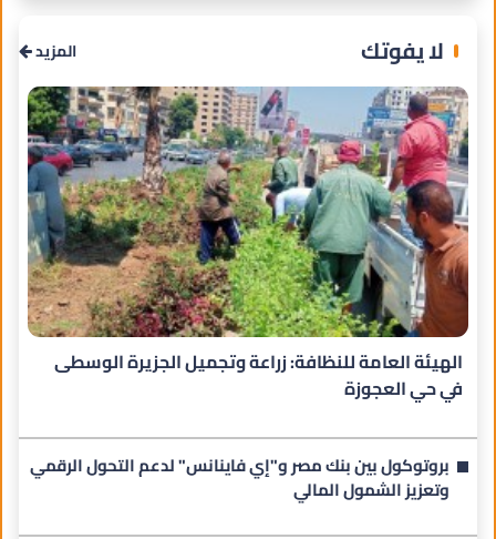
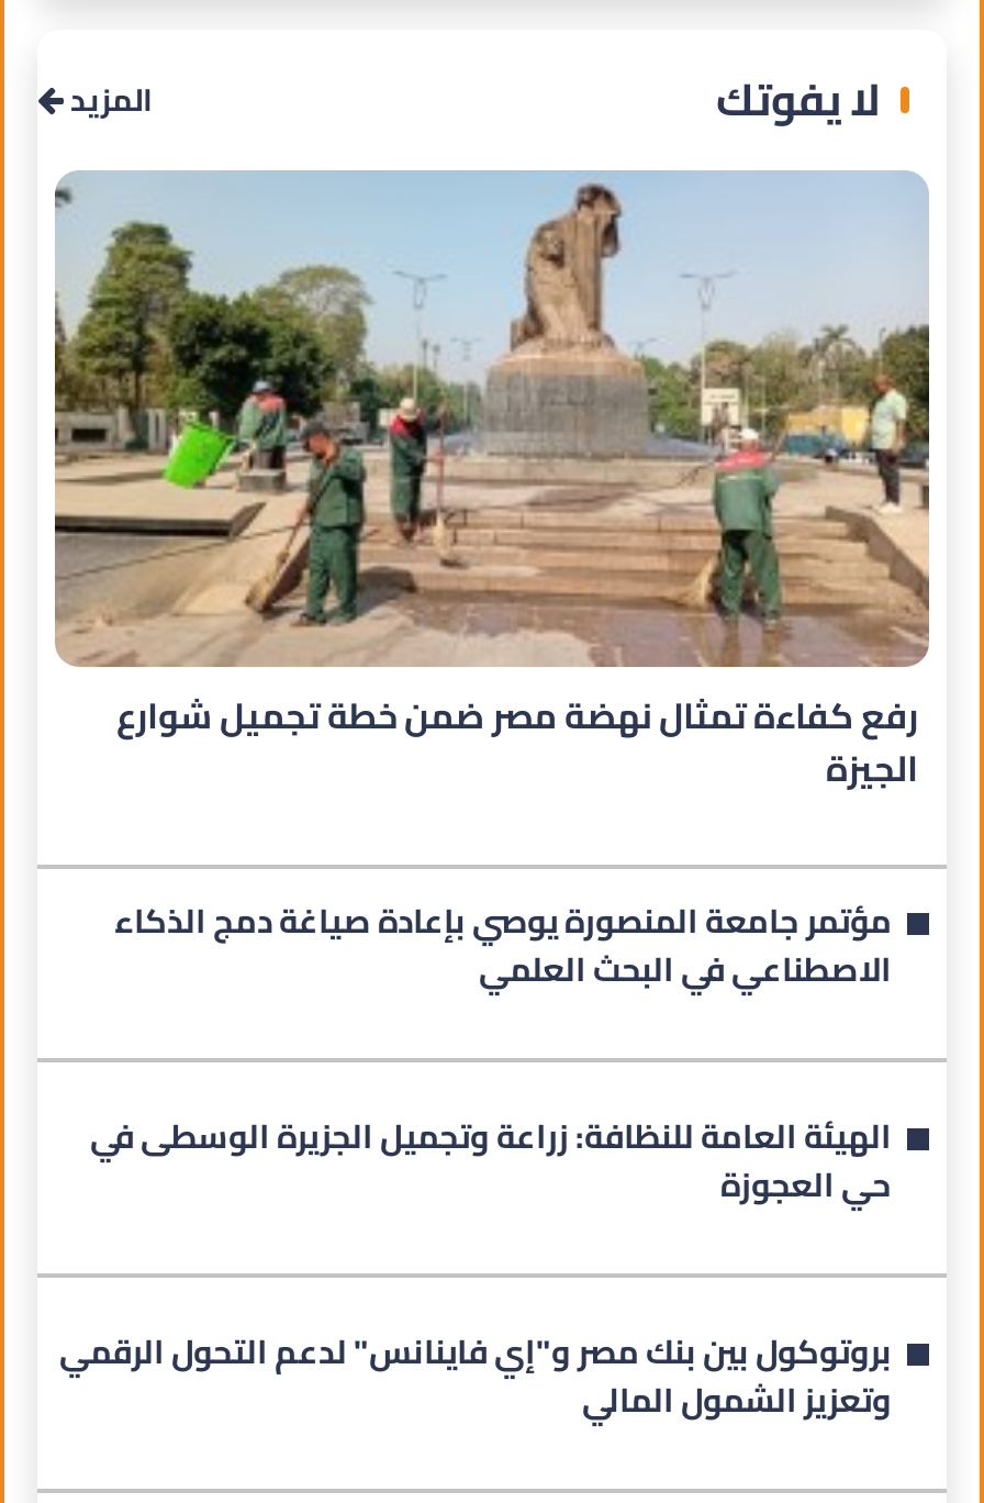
[27,85,469,404] [image] | الهيئة العامة للنظافة: زراعة وتجميل الجزيرة الوسطى | في حي العجوزة -> [53,170,931,1216] [image] | رفع كفاءة تمثال نهضة مصر ضمن خطة تجميل شوارع | الجيزة | مؤتمر جامعة المنصورة يوصي بإعادة صياغة دمج الذكاء | الاصطناعي في البحث العلمي | الهيئة العامة للنظافة: زراعة وتجميل الجزيرة الوسطى في | حي العجوزة

